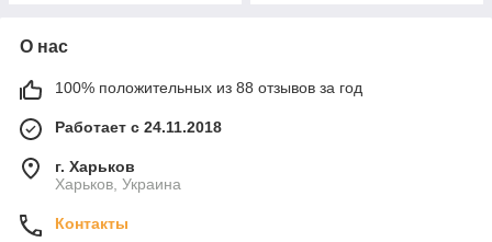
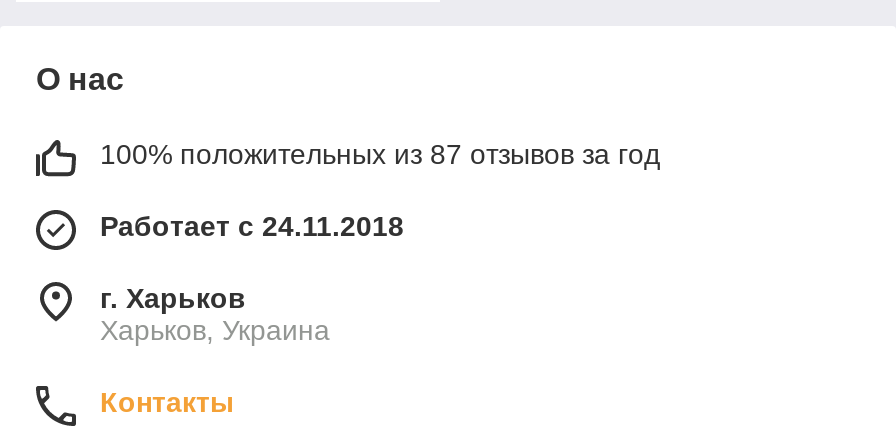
[55,79,362,96] 100% положительных из 88 отзывов за год -> [100,138,660,170] 100% положительных из 87 отзывов за год

